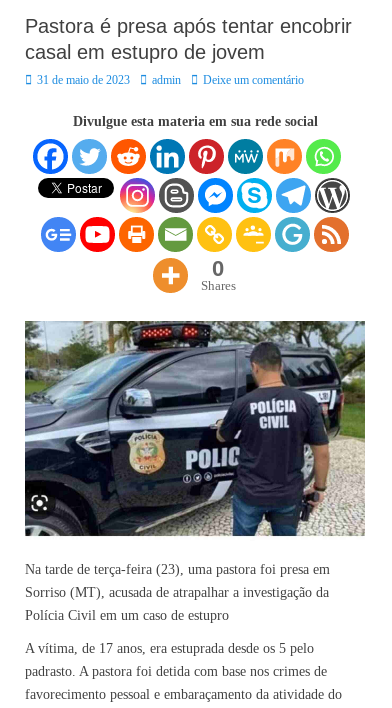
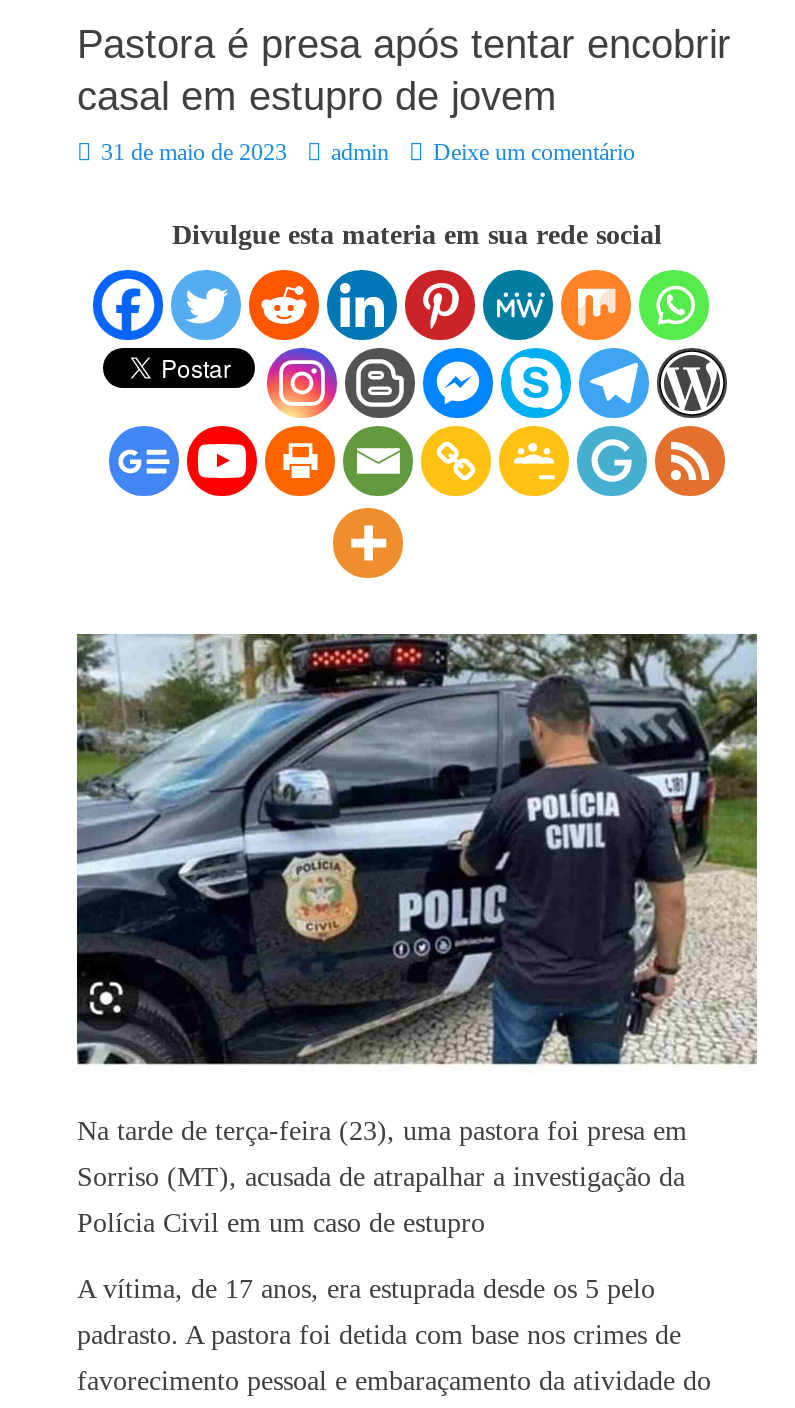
[200,256,235,293] 0 | Shares -> none

